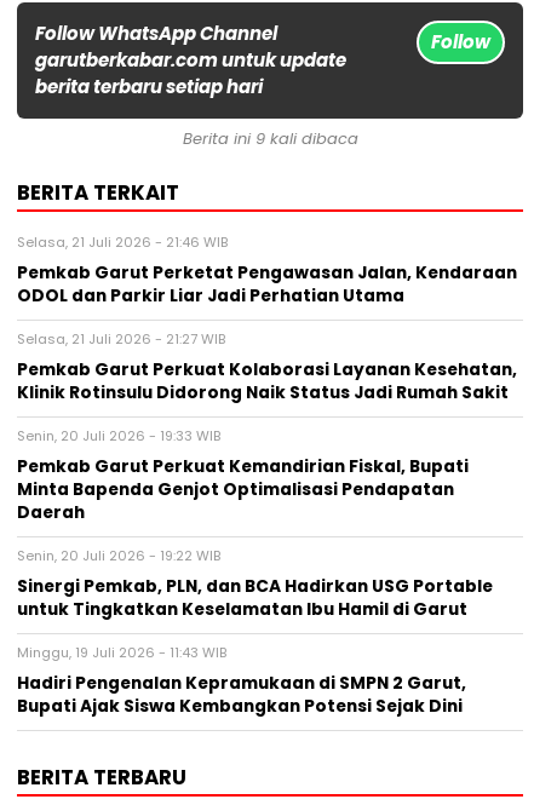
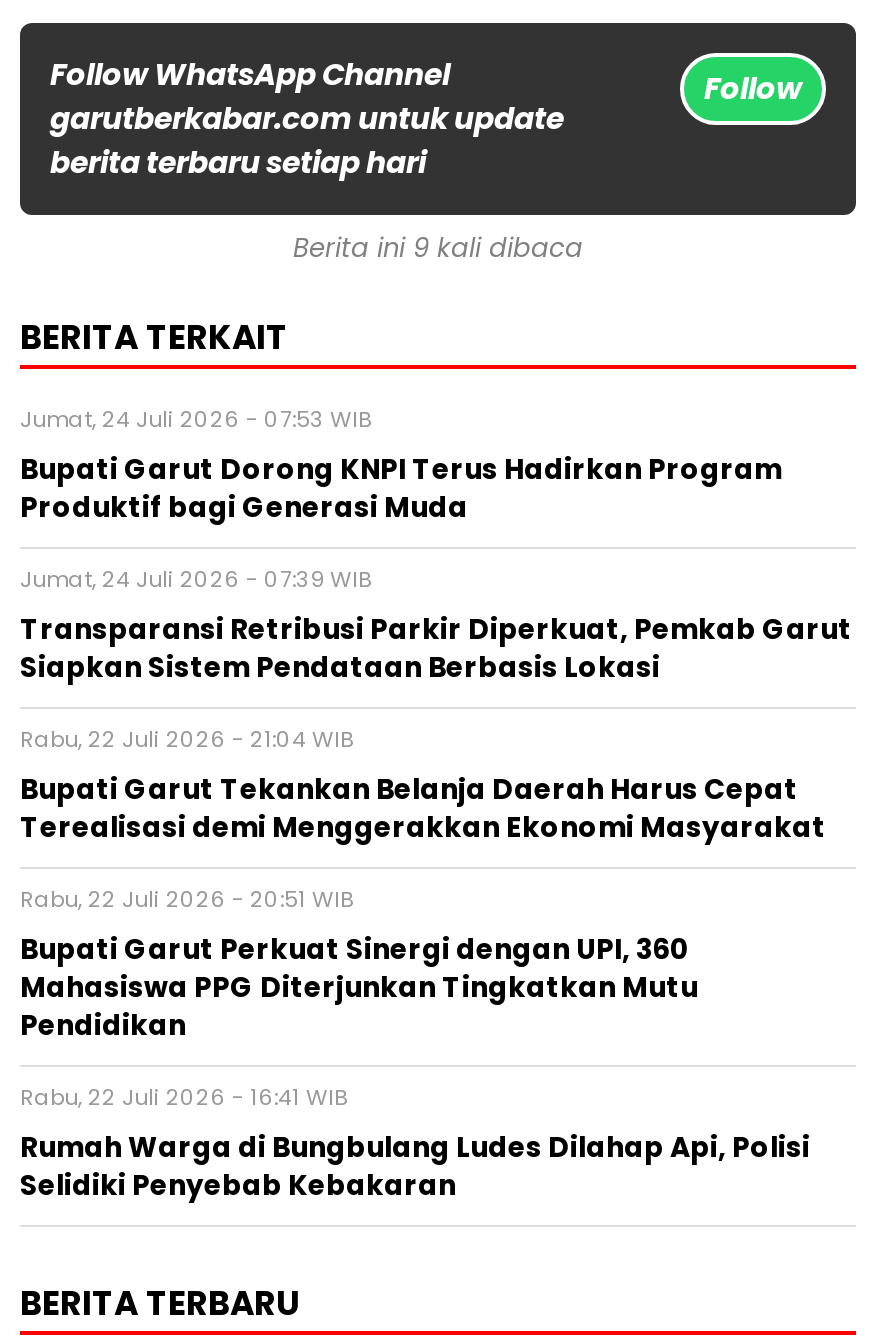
[17,232,517,307] Selasa, 21 Juli 2026 - 21:46 WIB | Pemkab Garut Perketat Pengawasan Jalan, Kendaraan | ODOL dan Parkir Liar Jadi Perhatian Utama -> [20,403,782,527] Jumat, 24 Juli 2026 - 07:53 WIB | Bupati Garut Dorong KNPI Terus Hadirkan Program | Produktif bagi Generasi Muda
[17,329,517,404] Selasa, 21 Juli 2026 - 21:27 WIB | Pemkab Garut Perkuat Kolaborasi Layanan Kesehatan, | Klinik Rotinsulu Didorong Naik Status Jadi Rumah Sakit -> [20,563,852,687] Jumat, 24 Juli 2026 - 07:39 WIB | Transparansi Retribusi Parkir Diperkuat, Pemkab Garut | Siapkan Sistem Pendataan Berbasis Lokasi
[17,426,469,524] Senin, 20 Juli 2026 - 19:33 WIB | Pemkab Garut Perkuat Kemandirian Fiskal, Bupati | Minta Bapenda Genjot Optimalisasi Pendapatan | Daerah -> [20,723,826,847] Rabu, 22 Juli 2026 - 21:04 WIB | Bupati Garut Tekankan Belanja Daerah Harus Cepat | Terealisasi demi Menggerakkan Ekonomi Masyarakat
[17,546,493,621] Senin, 20 Juli 2026 - 19:22 WIB | Sinergi Pemkab, PLN, dan BCA Hadirkan USG Portable | untuk Tingkatkan Keselamatan Ibu Hamil di Garut -> [20,883,698,1045] Rabu, 22 Juli 2026 - 20:51 WIB | Bupati Garut Perkuat Sinergi dengan UPI, 360 | Mahasiswa PPG Diterjunkan Tingkatkan Mutu | Pendidikan
[17,643,466,718] Minggu, 19 Juli 2026 - 11:43 WIB | Hadiri Pengenalan Kepramukaan di SMPN 2 Garut, | Bupati Ajak Siswa Kembangkan Potensi Sejak Dini -> [20,1081,810,1205] Rabu, 22 Juli 2026 - 16:41 WIB | Rumah Warga di Bungbulang Ludes Dilahap Api, Polisi | Selidiki Penyebab Kebakaran

